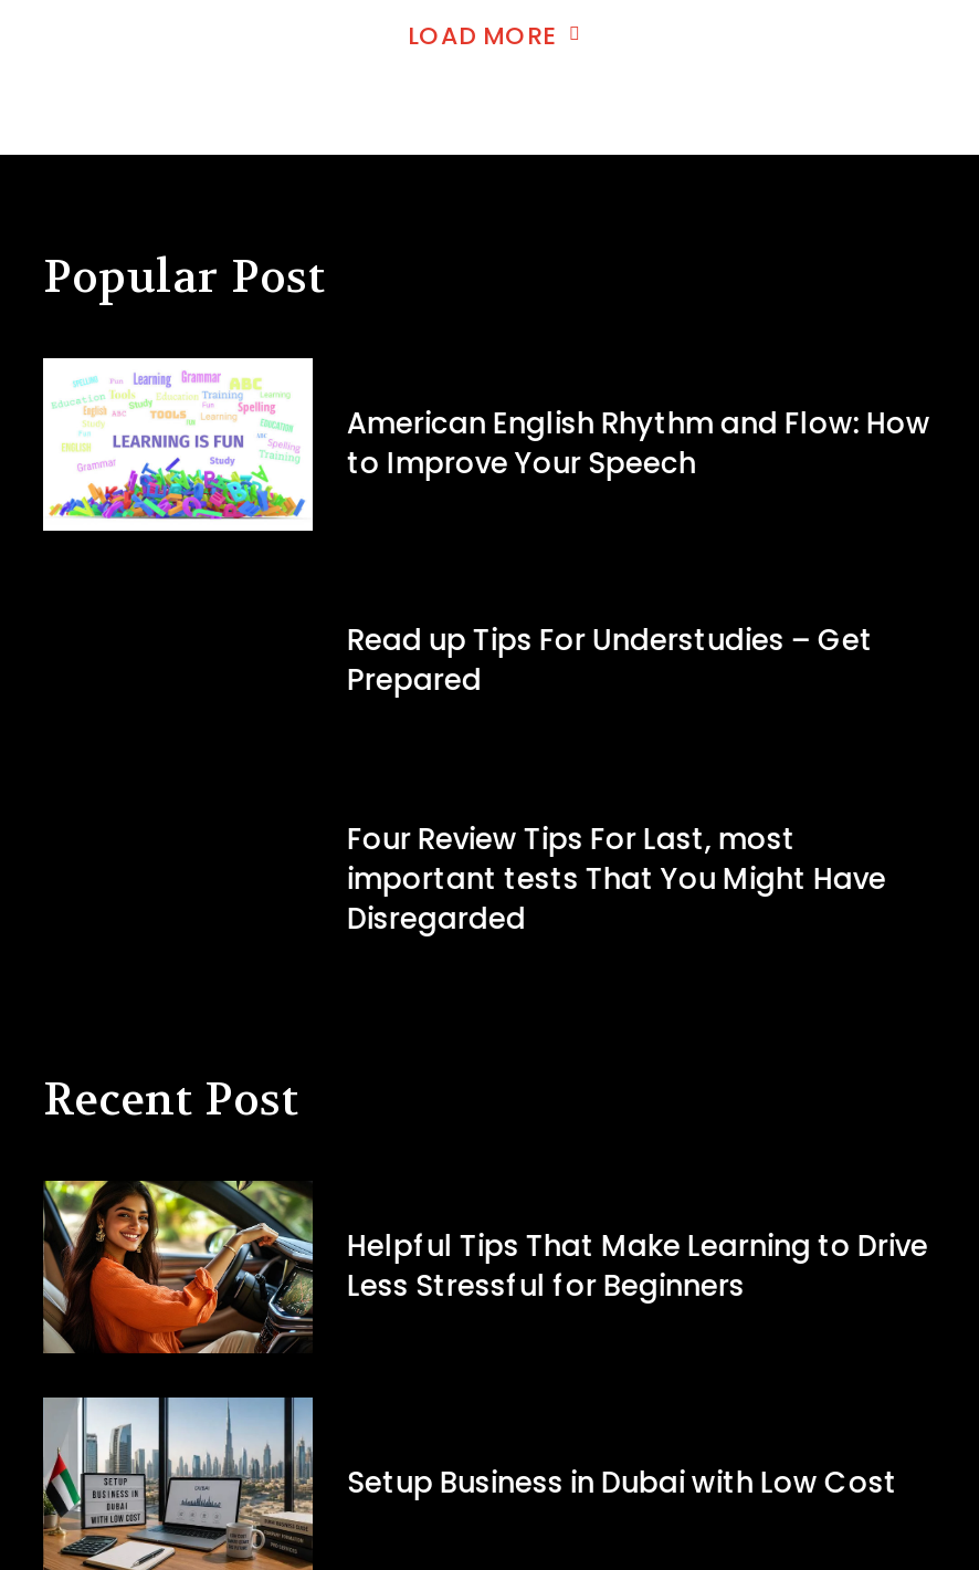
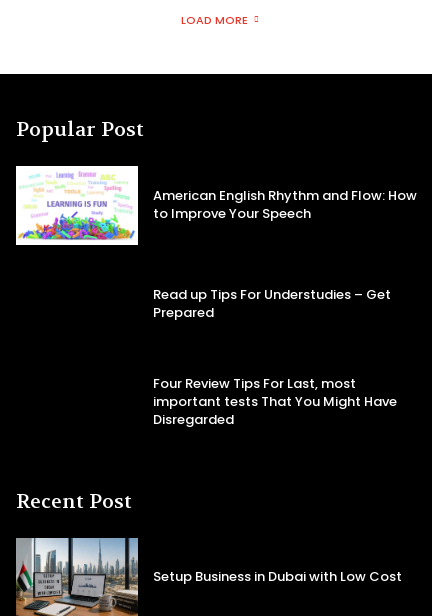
[43,1177,928,1354] [image] | Helpful Tips That Make Learning to Drive | Less Stressful for Beginners -> none

